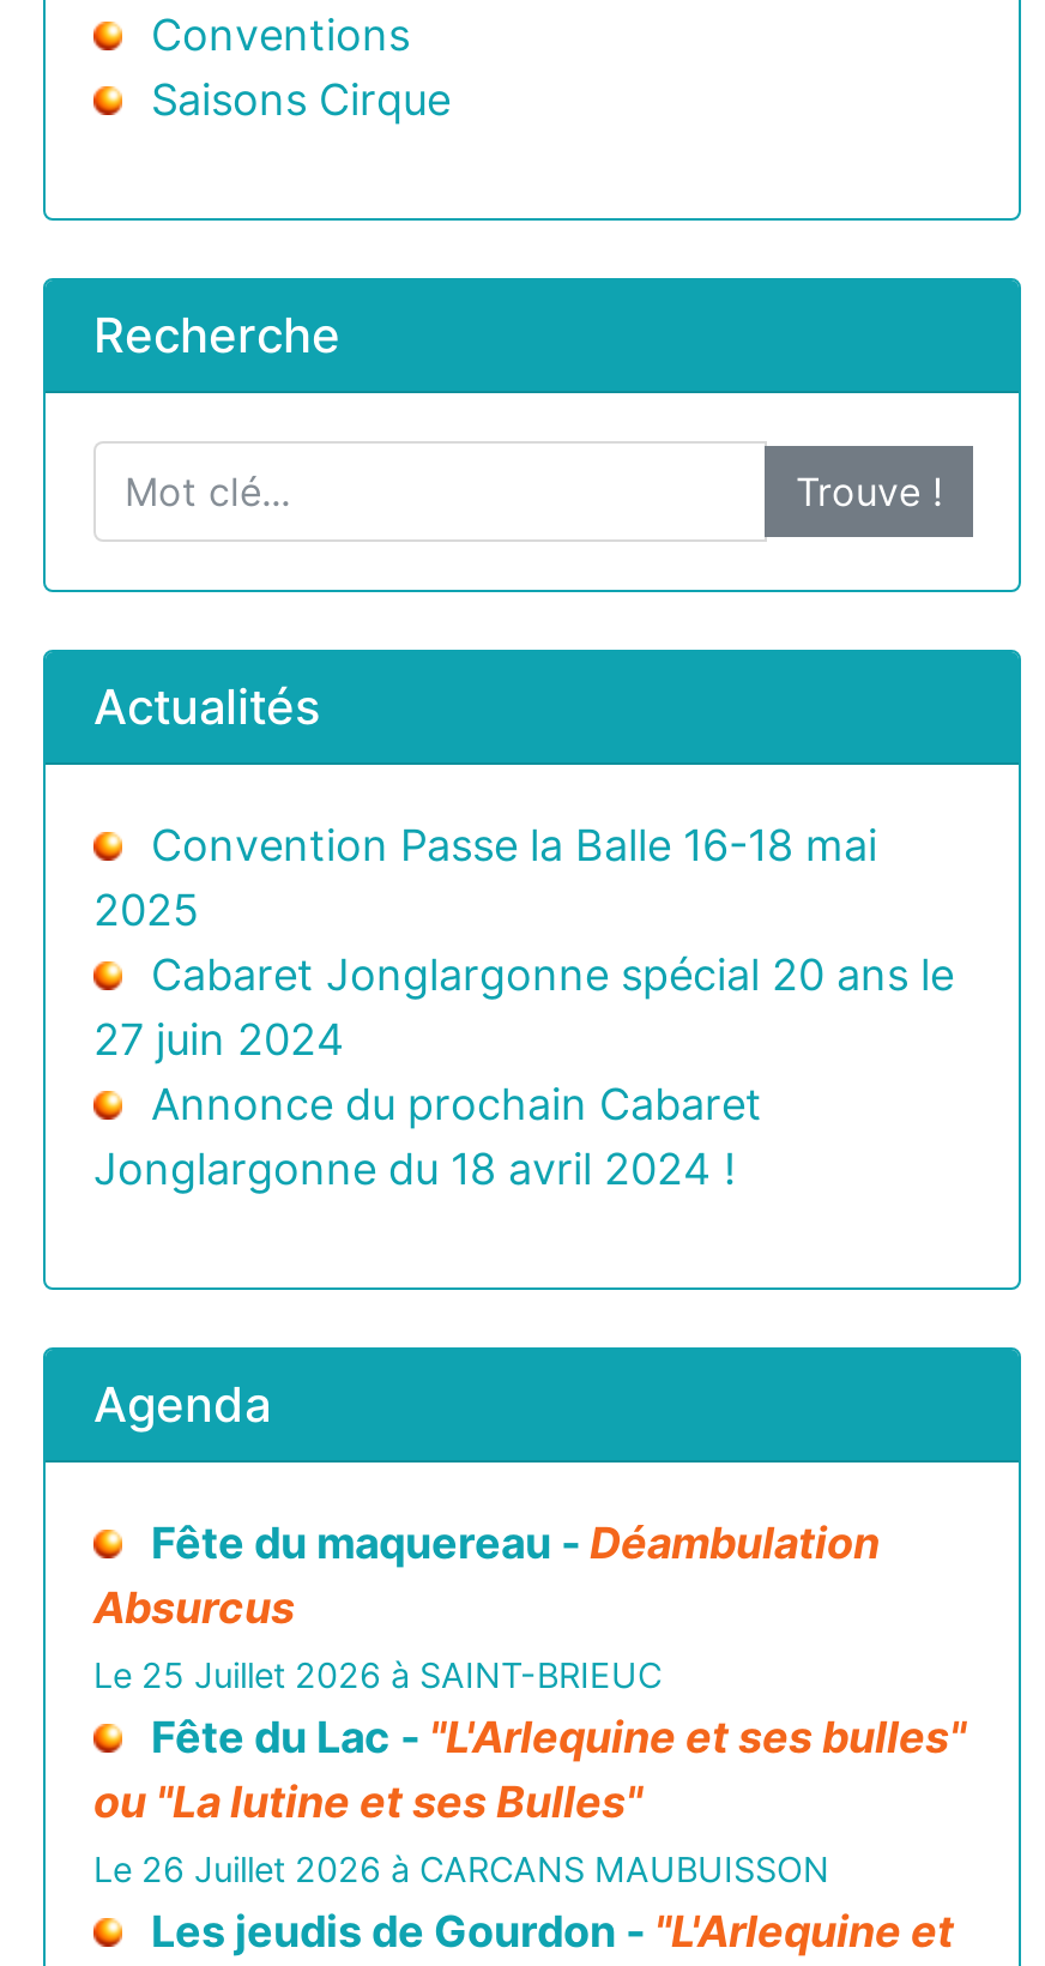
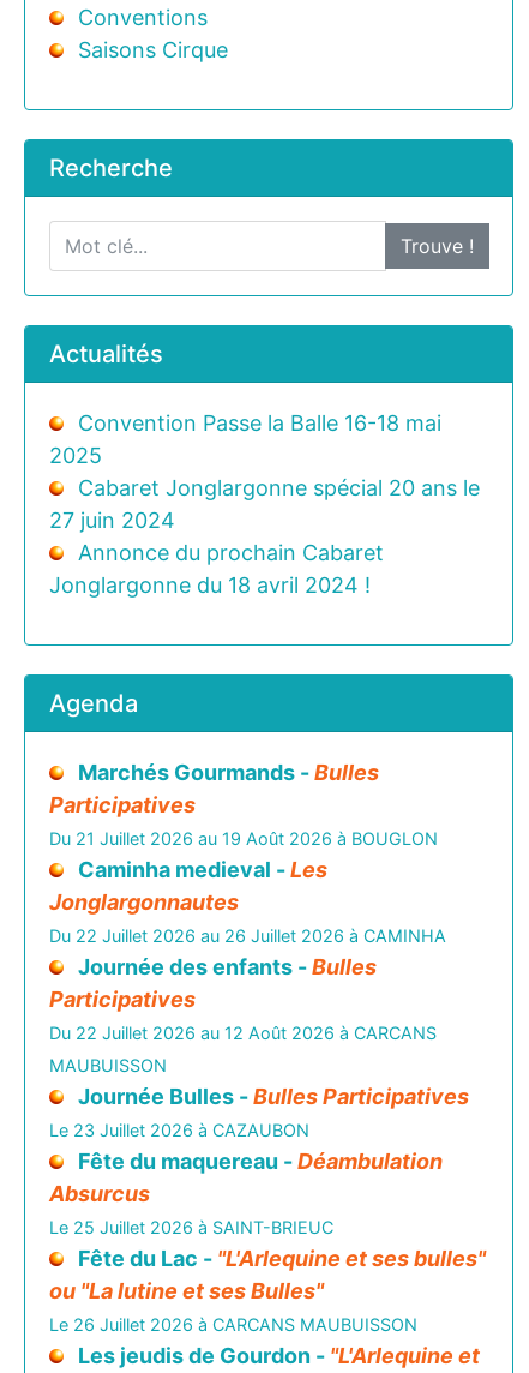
none -> [49,760,469,1140] Marchés Gourmands - Bulles | Participatives | Du 21 Juillet 2026 au 19 Août 2026 à BOUGLON | Caminha medieval - Les | Jonglargonnautes | Du 22 Juillet 2026 au 26 Juillet 2026 à CAMINHA | Journée des enfants - Bulles | Participatives | Du 22 Juillet 2026 au 12 Août 2026 à CARCANS | MAUBUISSON | Journée Bulles - Bulles Participatives | Le 23 Juillet 2026 à CAZAUBON

